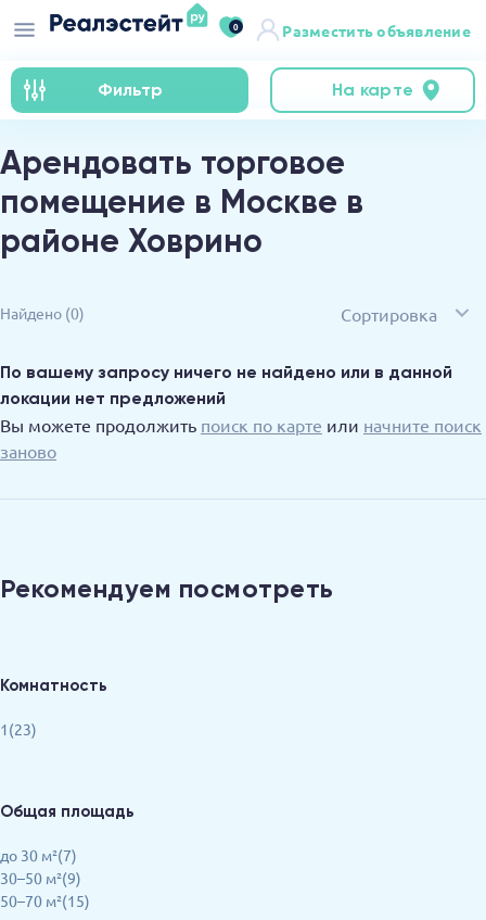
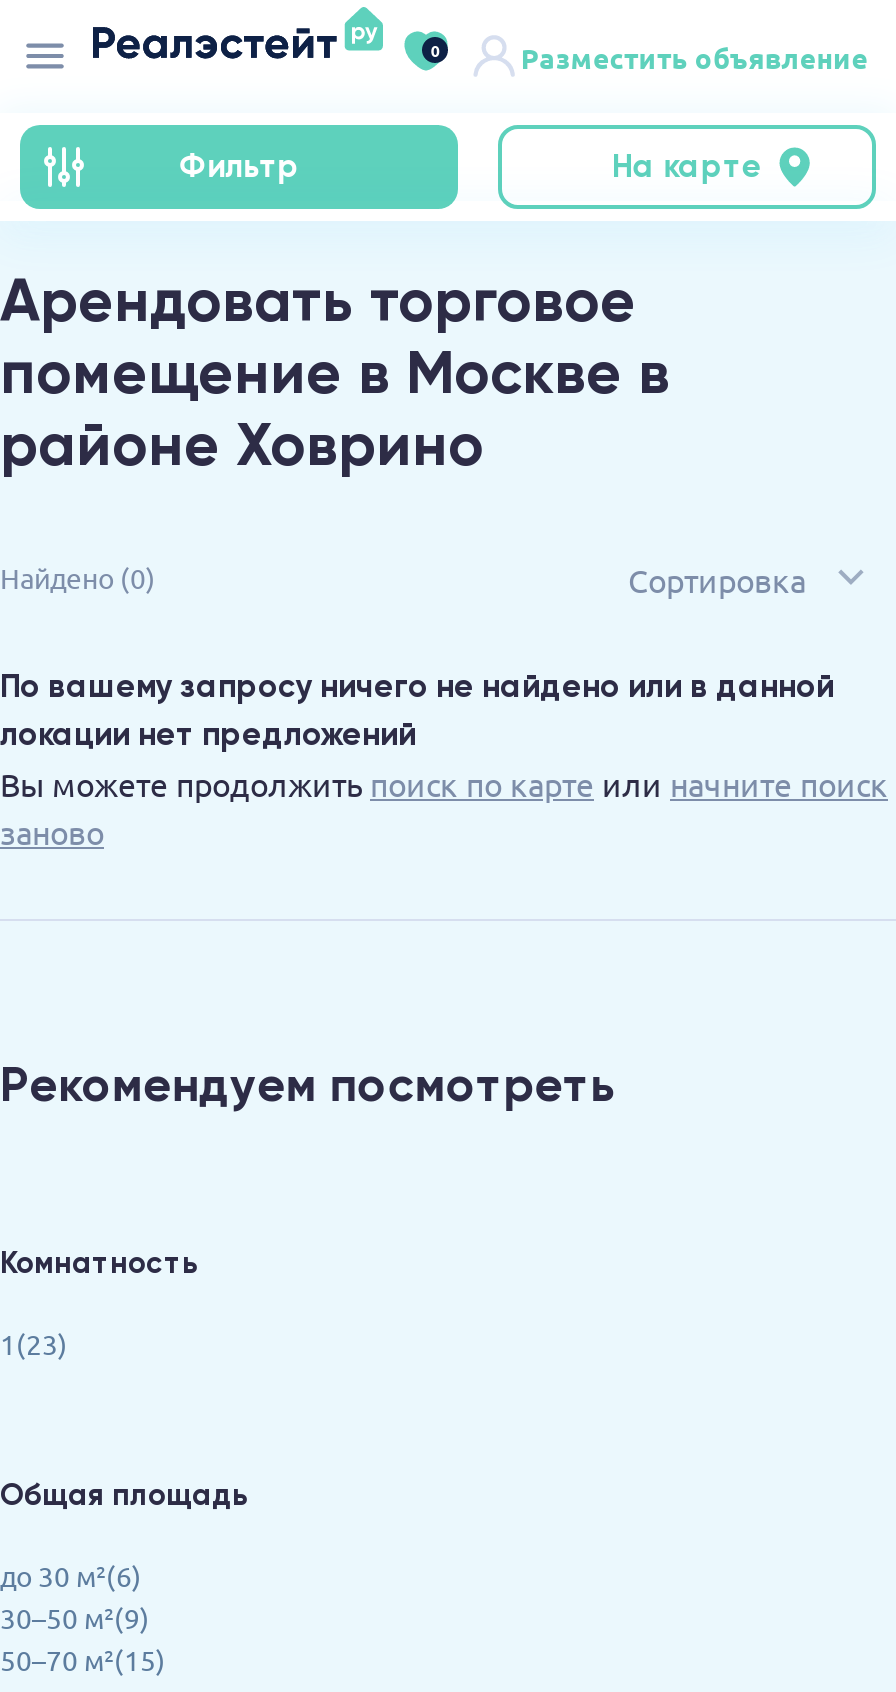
[0,845,77,865] до 30 м²(7) -> [0,1557,142,1593] до 30 м²(6)

